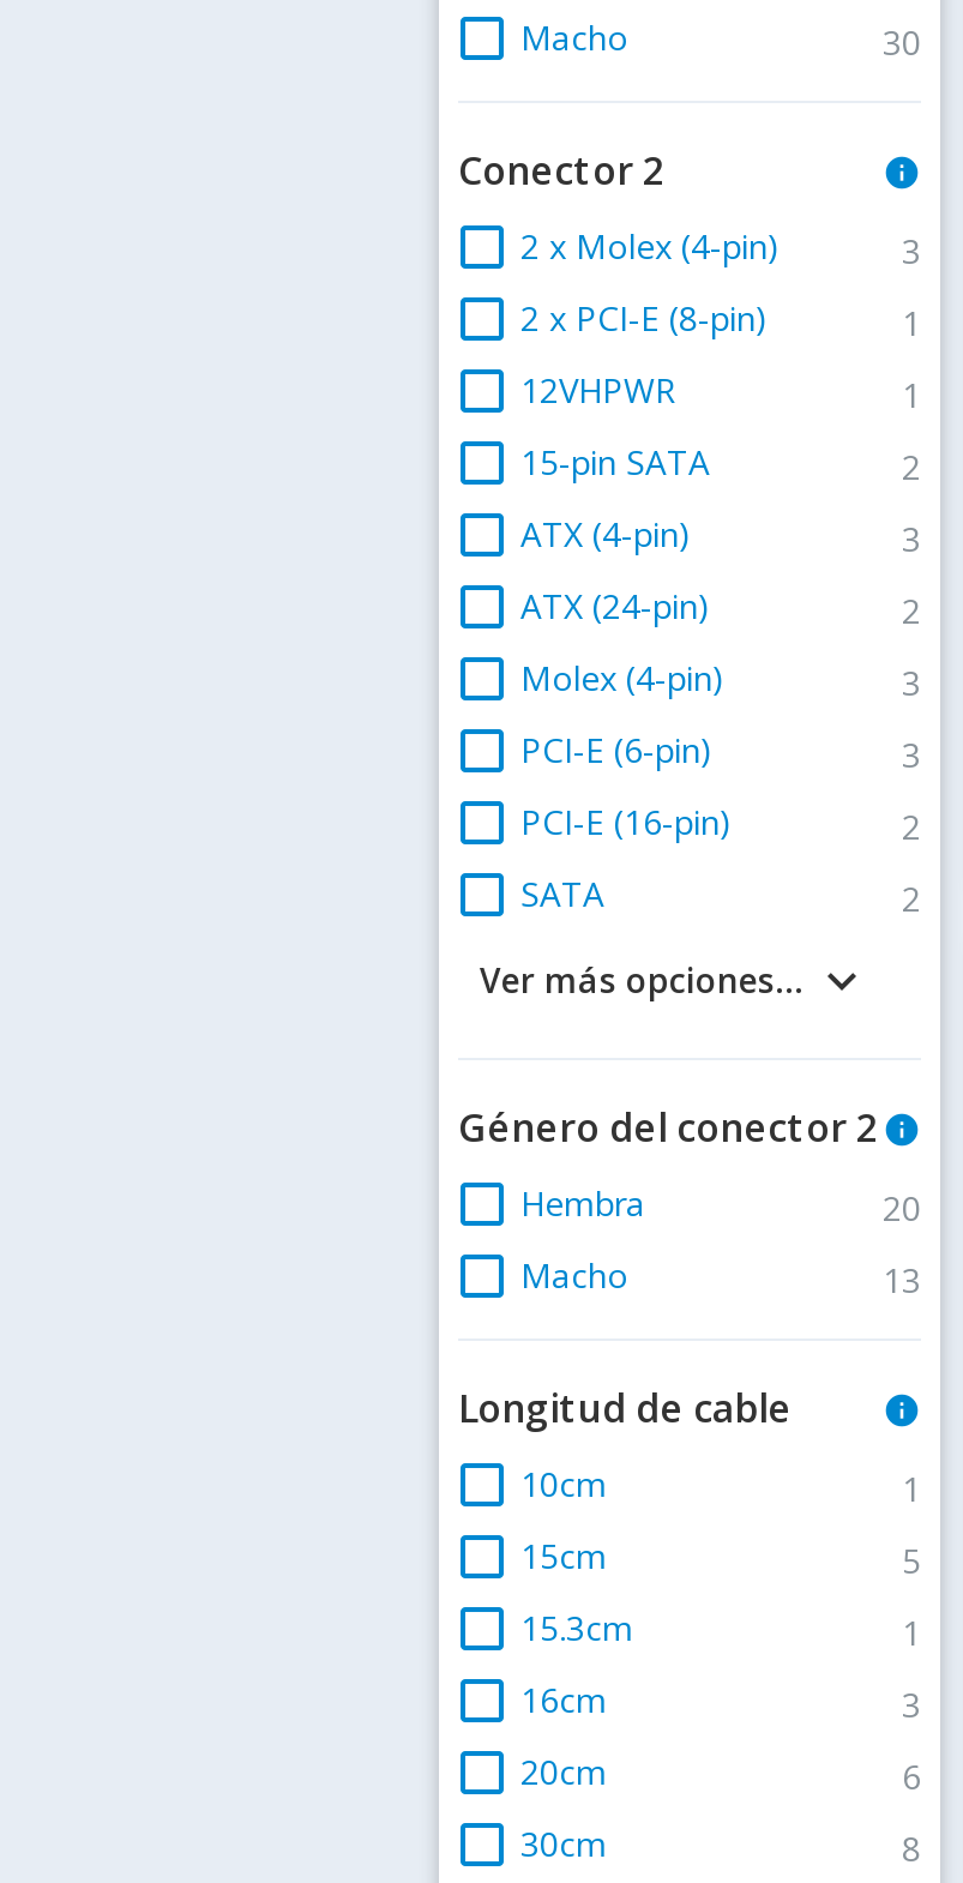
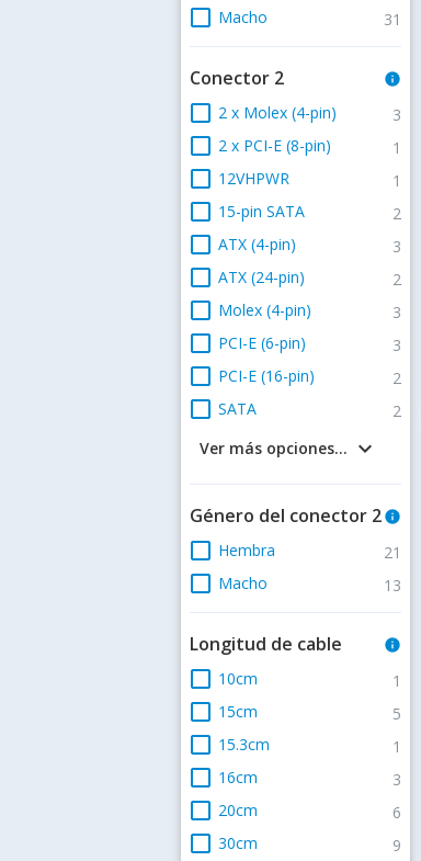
[883,18,921,64] 30 -> [384,8,401,29] 31
[883,1184,921,1230] 20 -> [384,541,401,562] 21
[902,1825,921,1870] 8 -> [392,834,401,855] 9

